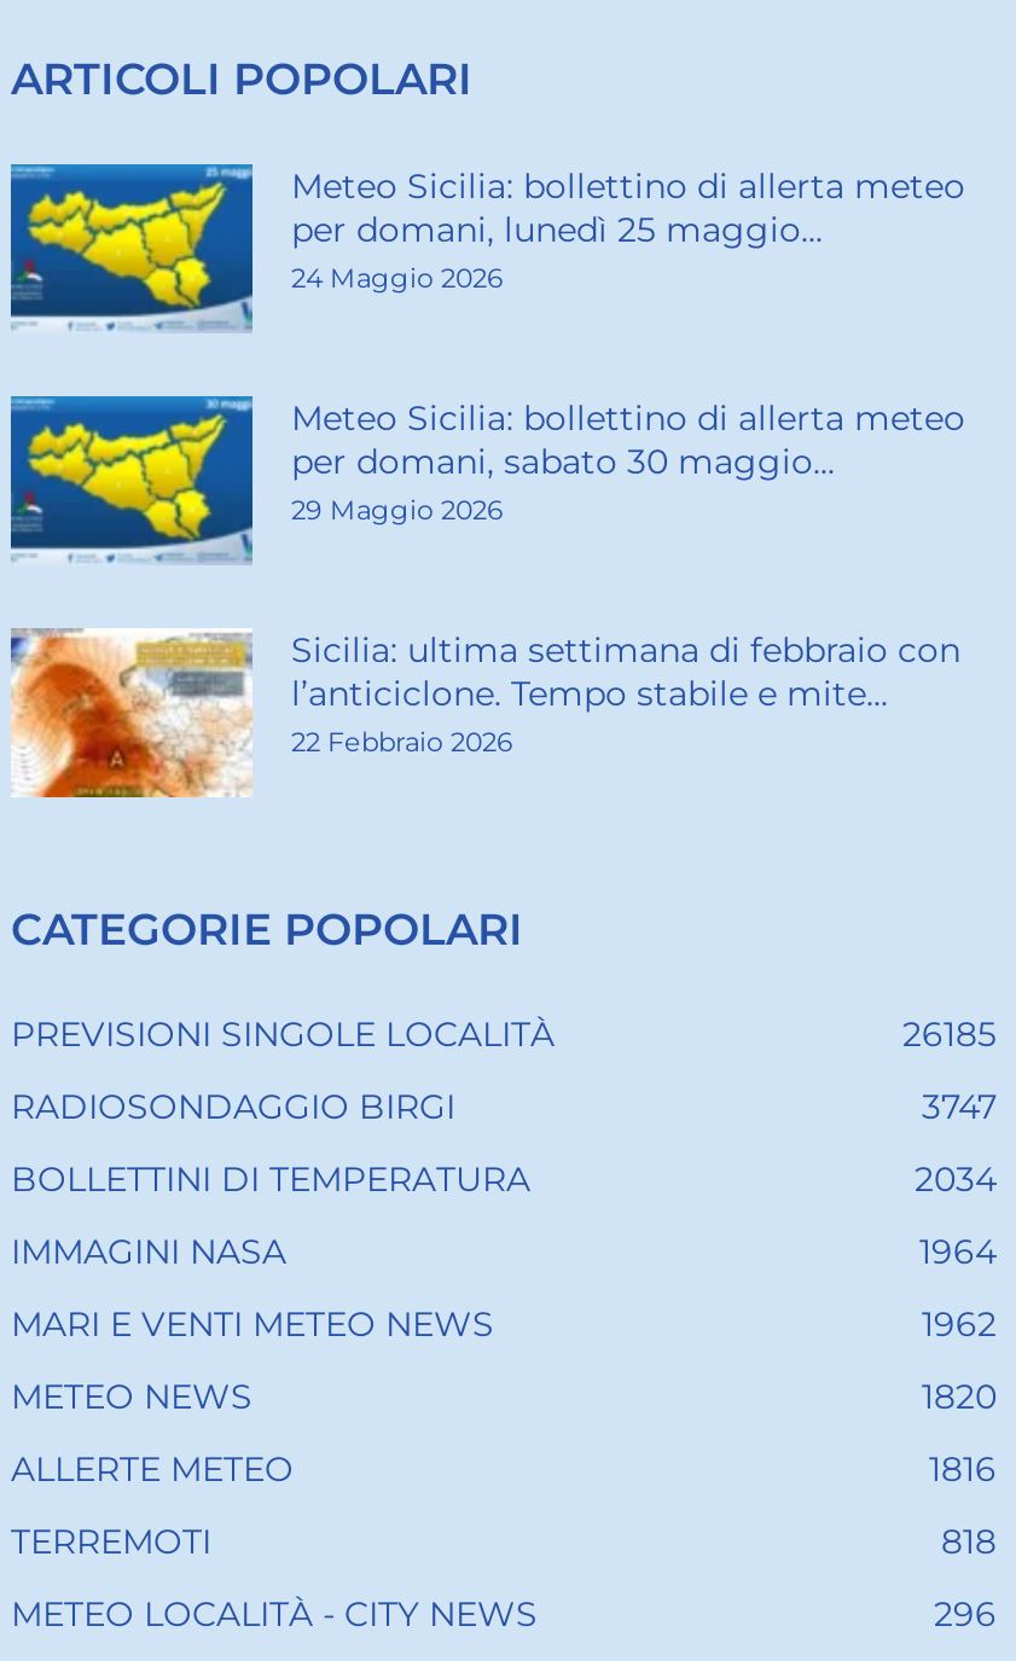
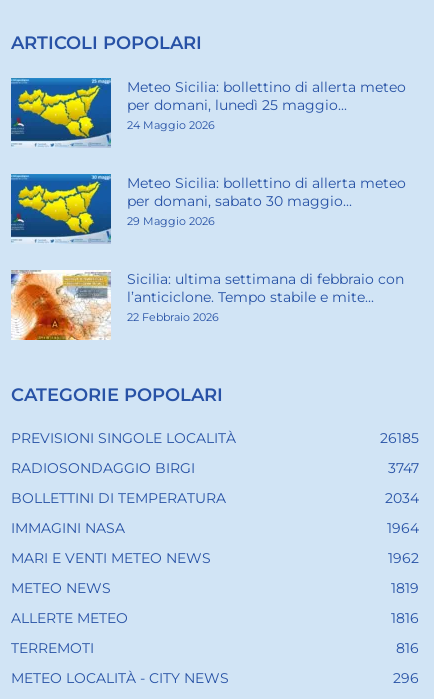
[922,1374,997,1417] 1820 -> [391,579,419,597] 1819
[941,1519,997,1562] 818 -> [396,639,419,657] 816

